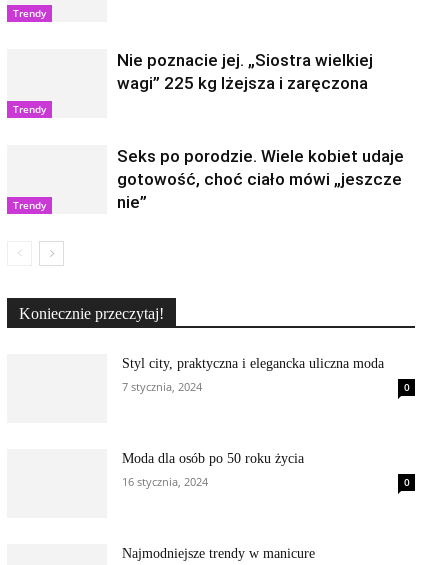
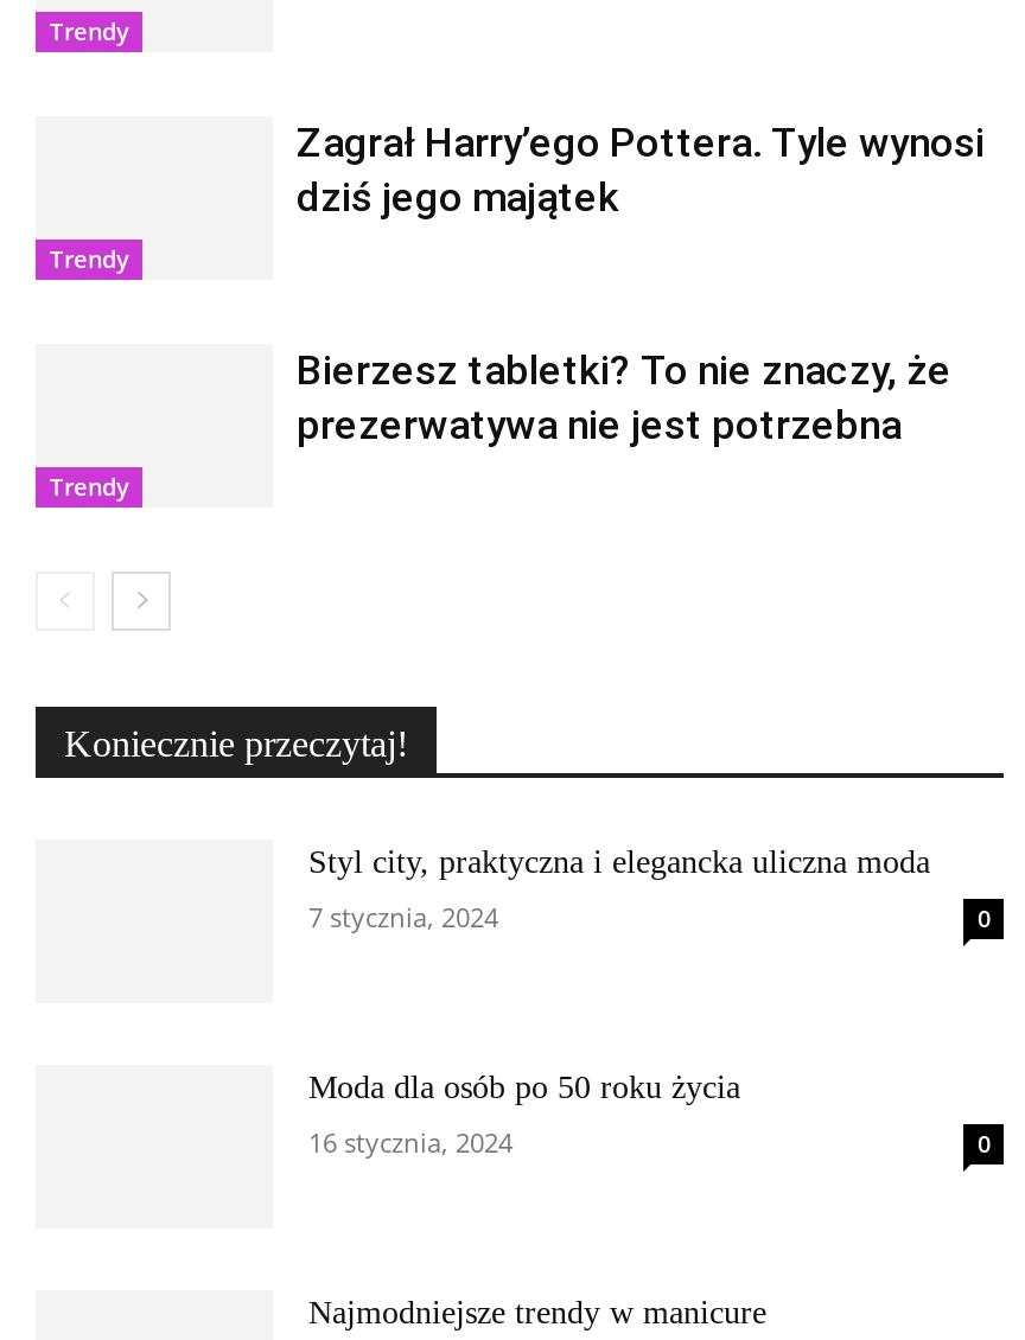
[117,50,373,93] Nie poznacie jej. „Siostra wielkiej | wagi” 225 kg lżejsza i zaręczona -> [297,119,985,221] Zagrał Harry’ego Pottera. Tyle wynosi | dziś jego majątek
[117,146,404,212] Seks po porodzie. Wiele kobiet udaje | gotowość, choć ciało mówi „jeszcze | nie” -> [297,347,951,449] Bierzesz tabletki? To nie znaczy, że | prezerwatywa nie jest potrzebna

